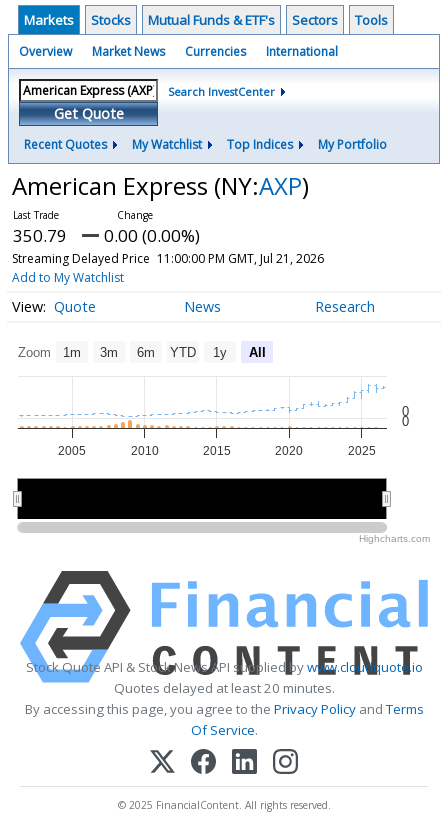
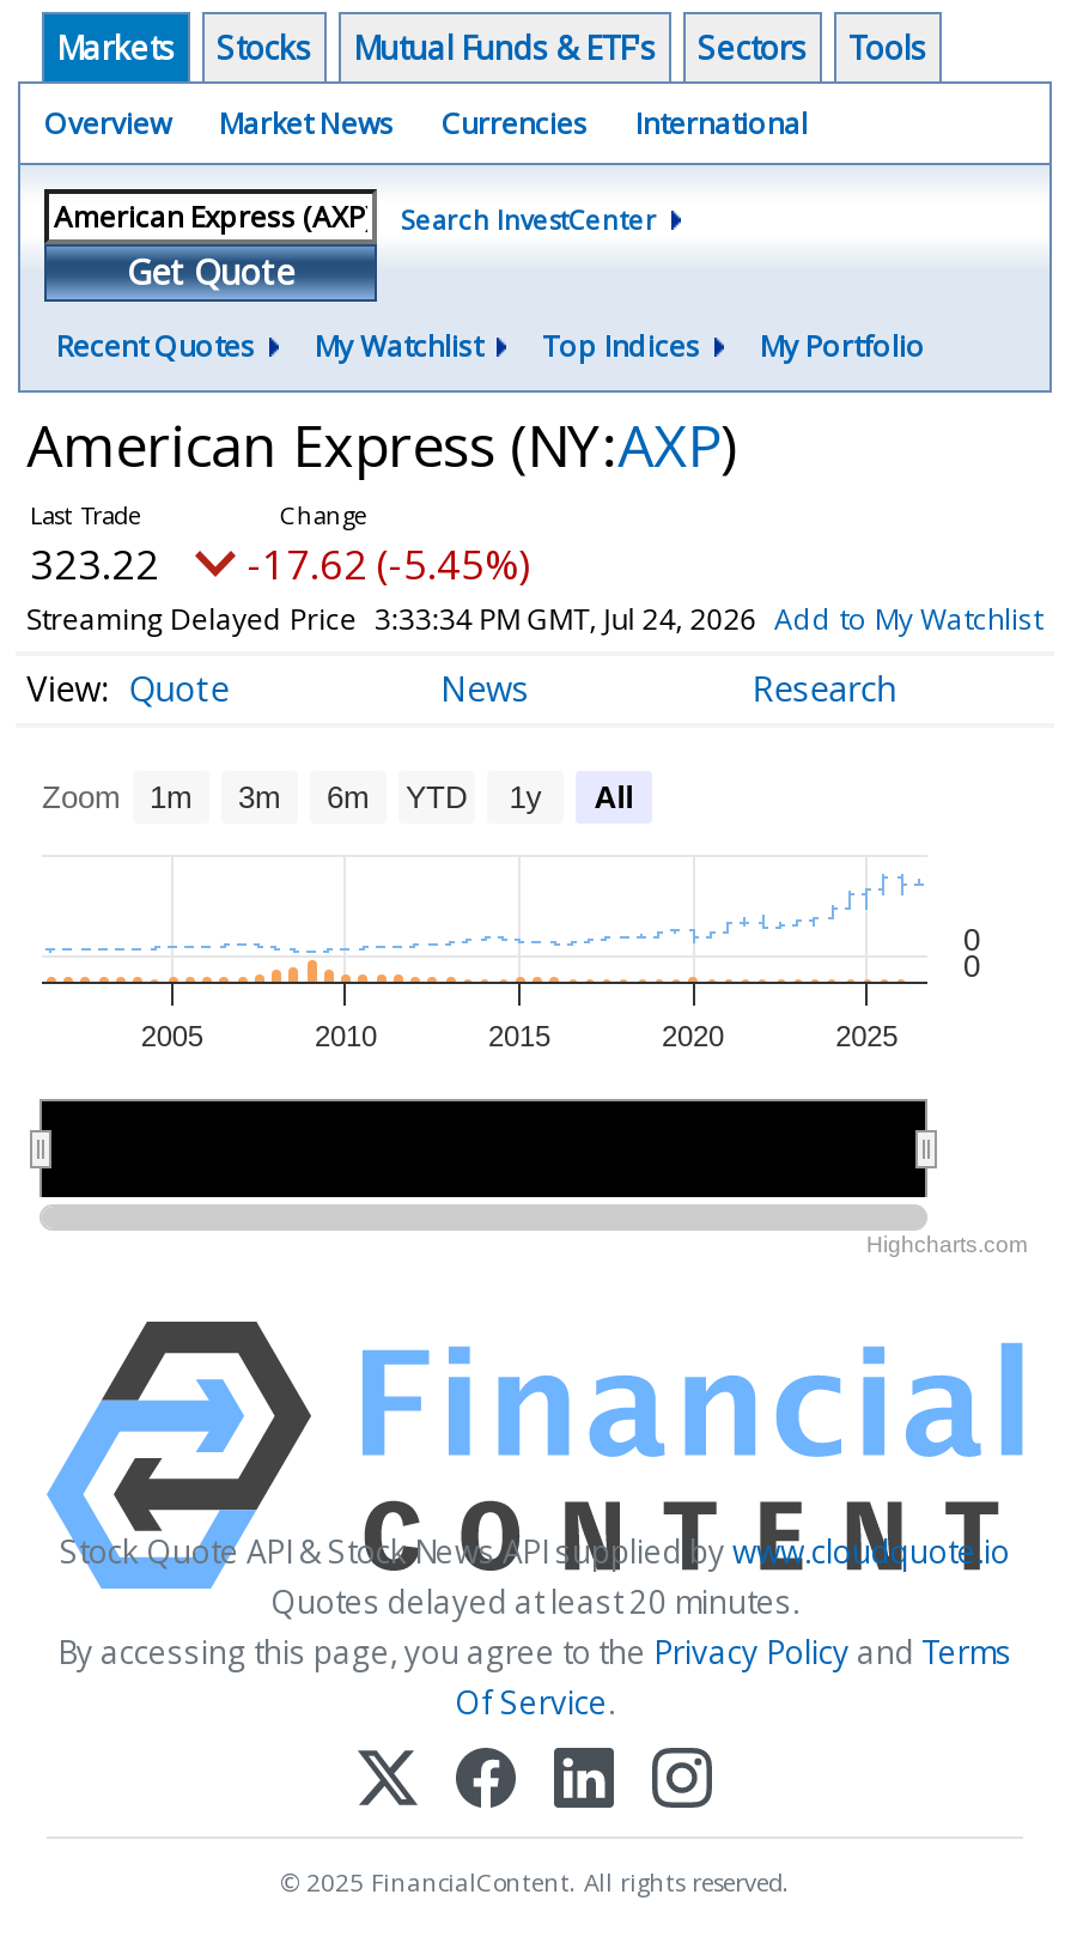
[12,224,324,286] 350.79 | 0.00 (0.00%) | Streaming Delayed Price 11:00:00 PM GMT, Jul 21, 2026 | Add to My Watchlist -> [27,536,1042,639] 323.22 | -17.62 (-5.45%) | Streaming Delayed Price 3:33:34 PM GMT, Jul 24, 2026 Add to My Watchlist

